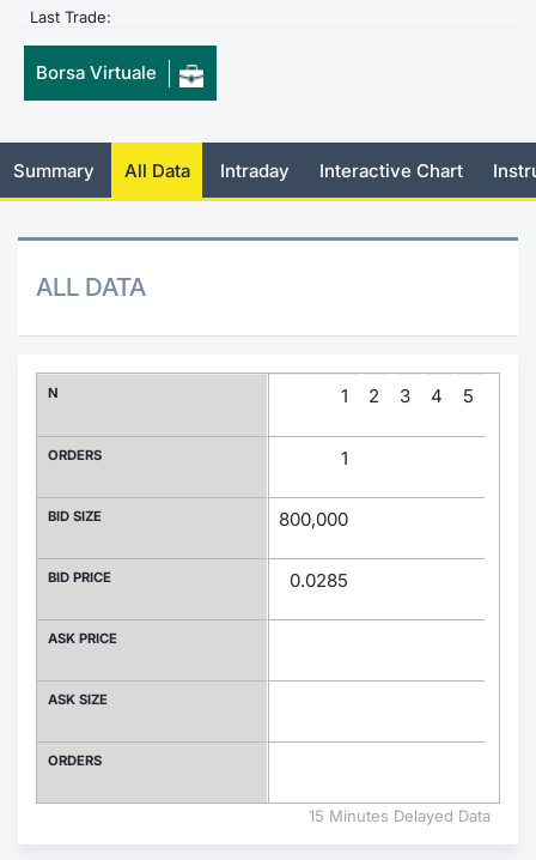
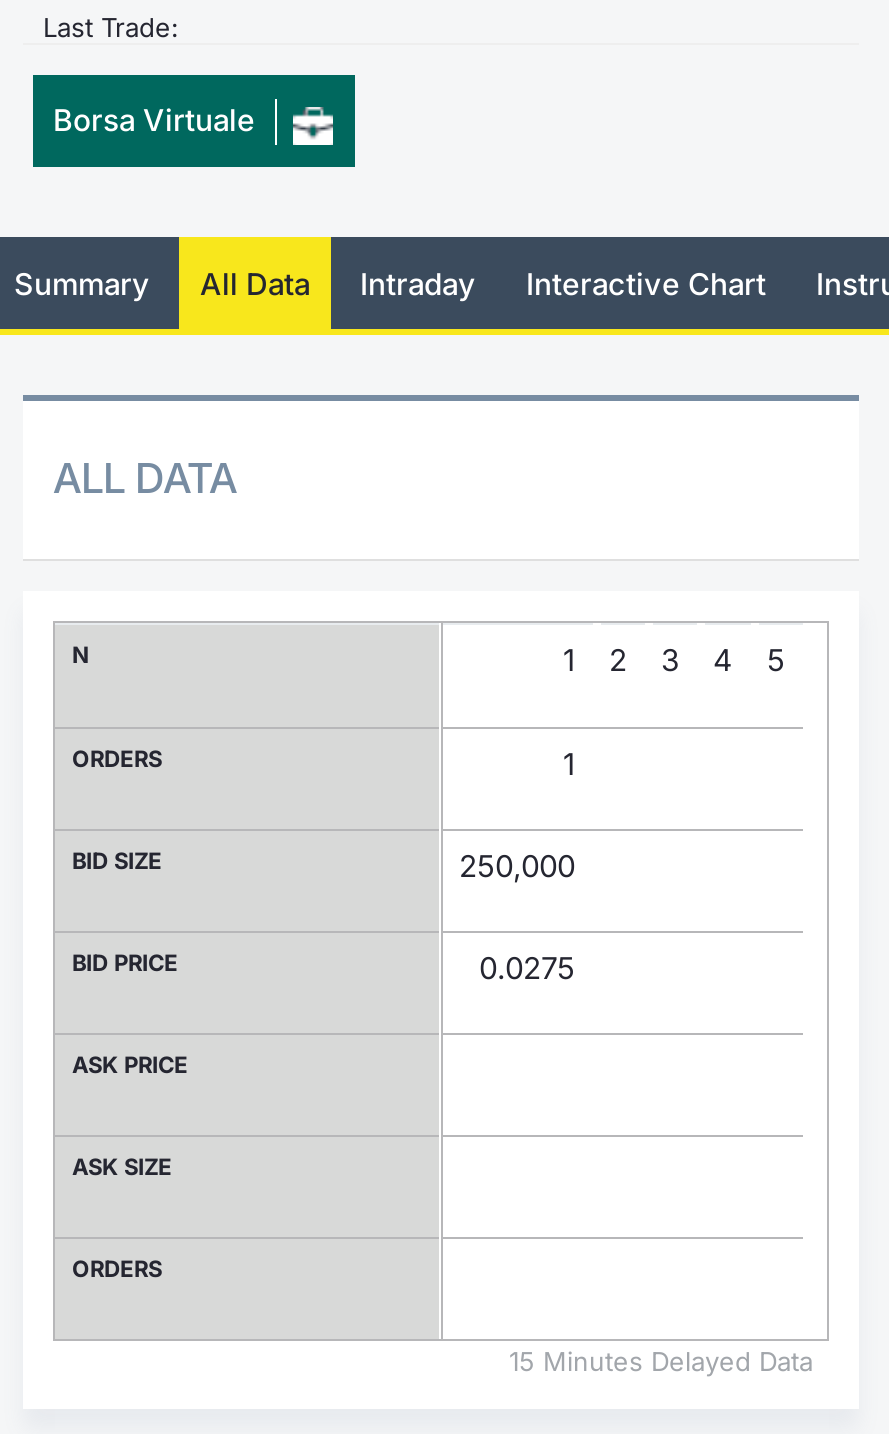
[279,507,348,530] 800,000 -> [459,846,575,884] 250,000
[290,568,348,591] 0.0285 -> [479,948,575,986] 0.0275

